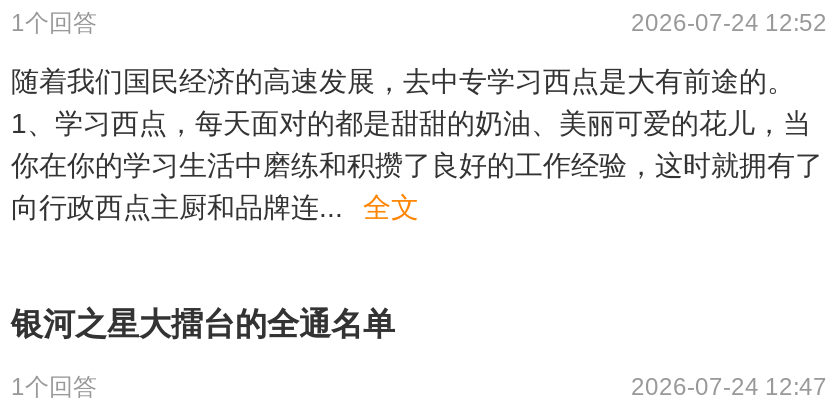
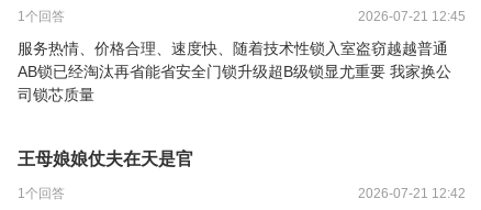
[631,9,827,37] 2026-07-24 12:52 -> [358,9,466,24] 2026-07-21 12:45
[11,65,823,223] 随着我们国民经济的高速发展，去中专学习西点是大有前途的。 | 1、学习西点，每天面对的都是甜甜的奶油、美丽可爱的花儿，当 | 你在你的学习生活中磨练和积攒了良好的工作经验，这时就拥有了 | 向行政西点主厨和品牌连... | 全文 -> [18,40,451,103] 服务热情、价格合理、速度快、随着技术性锁入室盗窃越越普通 | AB锁已经淘汰再省能省安全门锁升级超B级锁显尤重要 我家换公 | 司锁芯质量
[11,307,395,341] 银河之星大擂台的全通名单 -> [18,150,193,168] 王母娘娘仗夫在天是官
[631,373,827,401] 2026-07-24 12:47 -> [358,186,466,201] 2026-07-21 12:42

